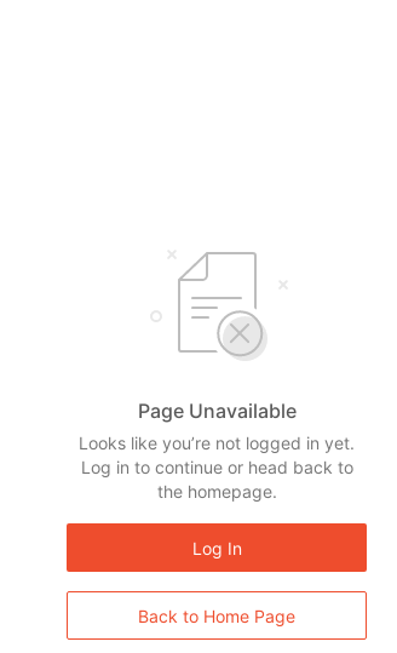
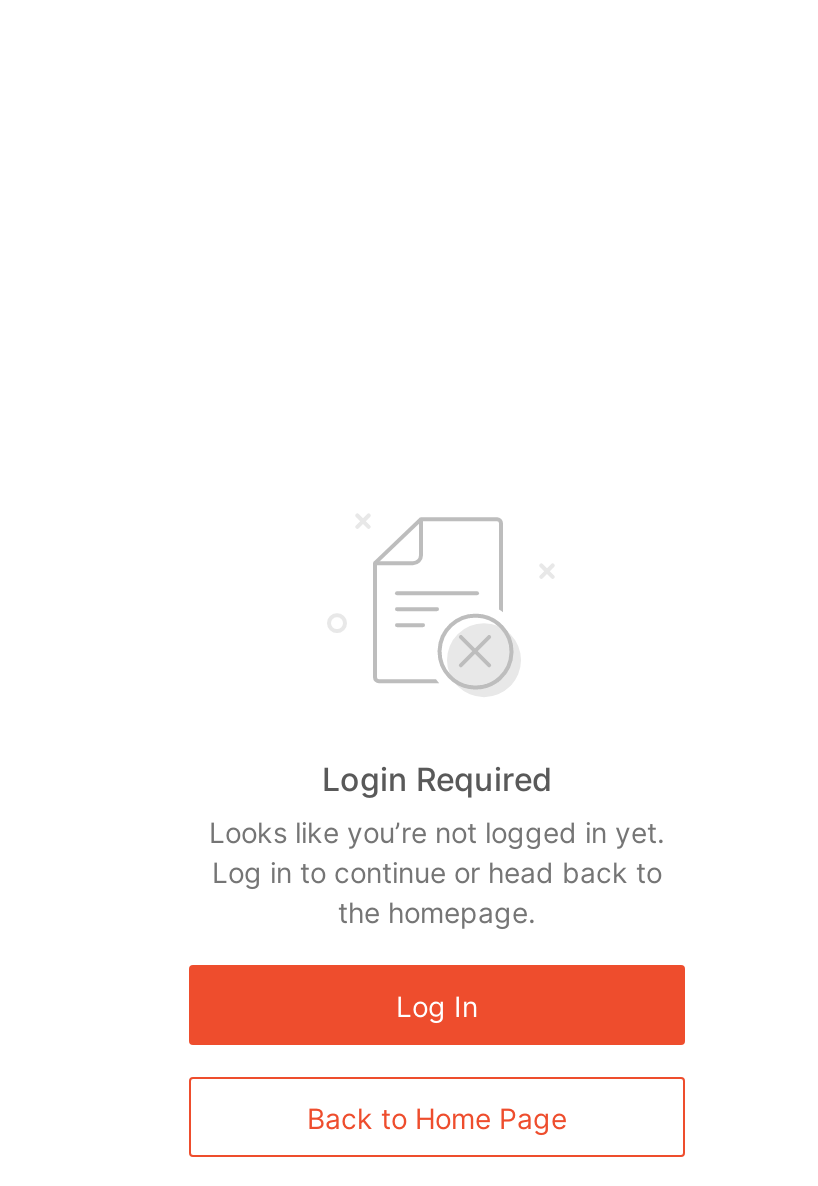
[137,399,296,423] Page Unavailable -> [322,759,552,799] Login Required

